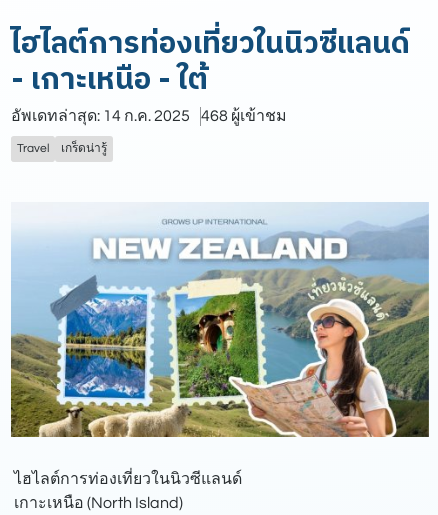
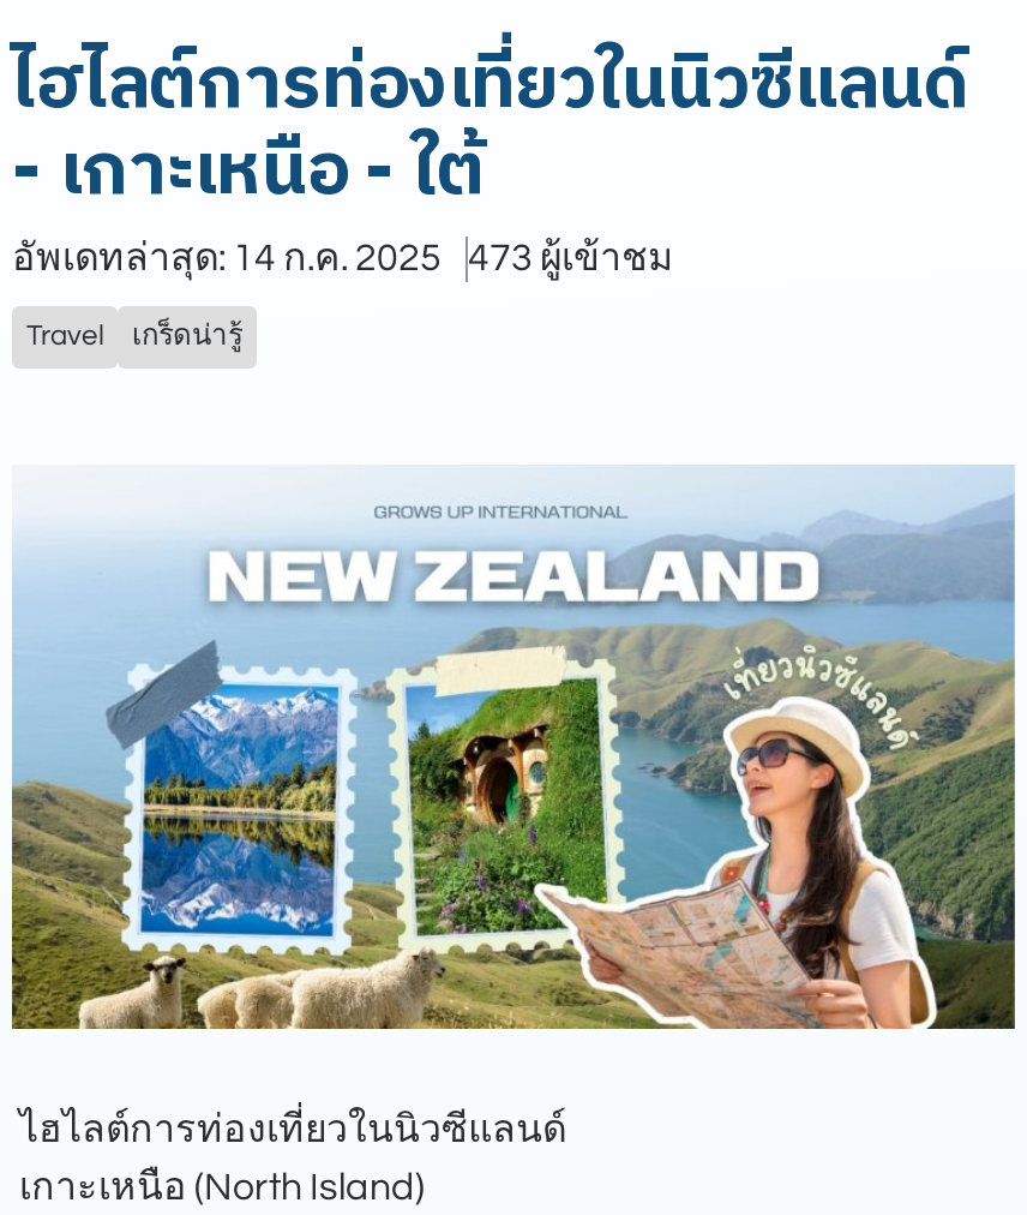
[201,108,287,124] 468 ผู้เข้าชม -> [468,239,674,277] 473 ผู้เข้าชม

